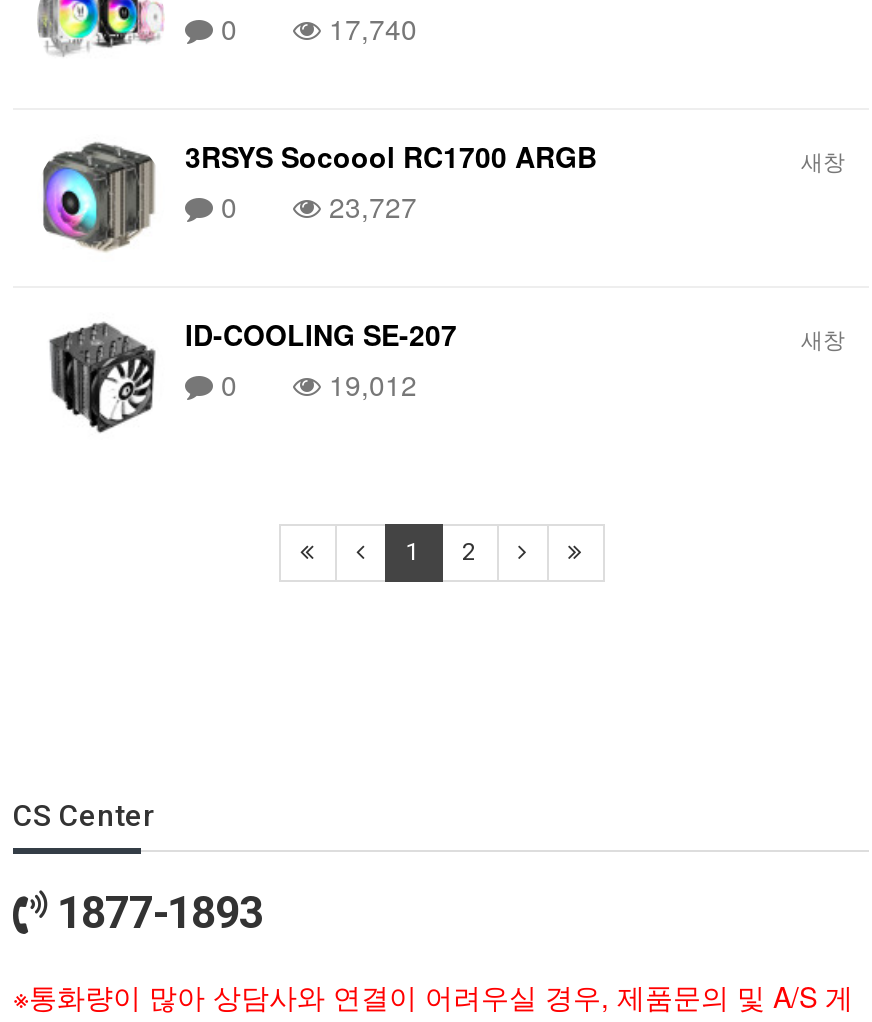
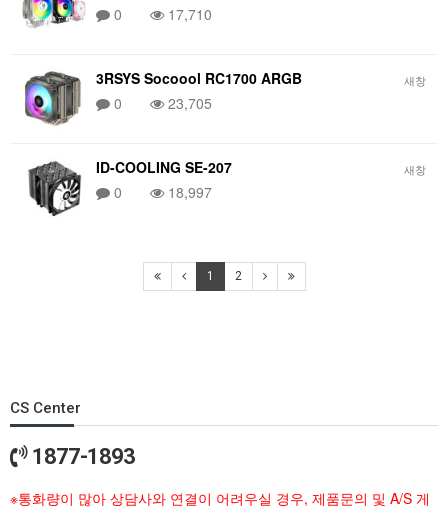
[213,8,417,48] 0 17,740 -> [110,4,212,24] 0 17,710
[213,186,417,226] 0 23,727 -> [110,93,212,113] 0 23,705
[213,364,417,404] 0 19,012 -> [110,182,212,202] 0 18,997

